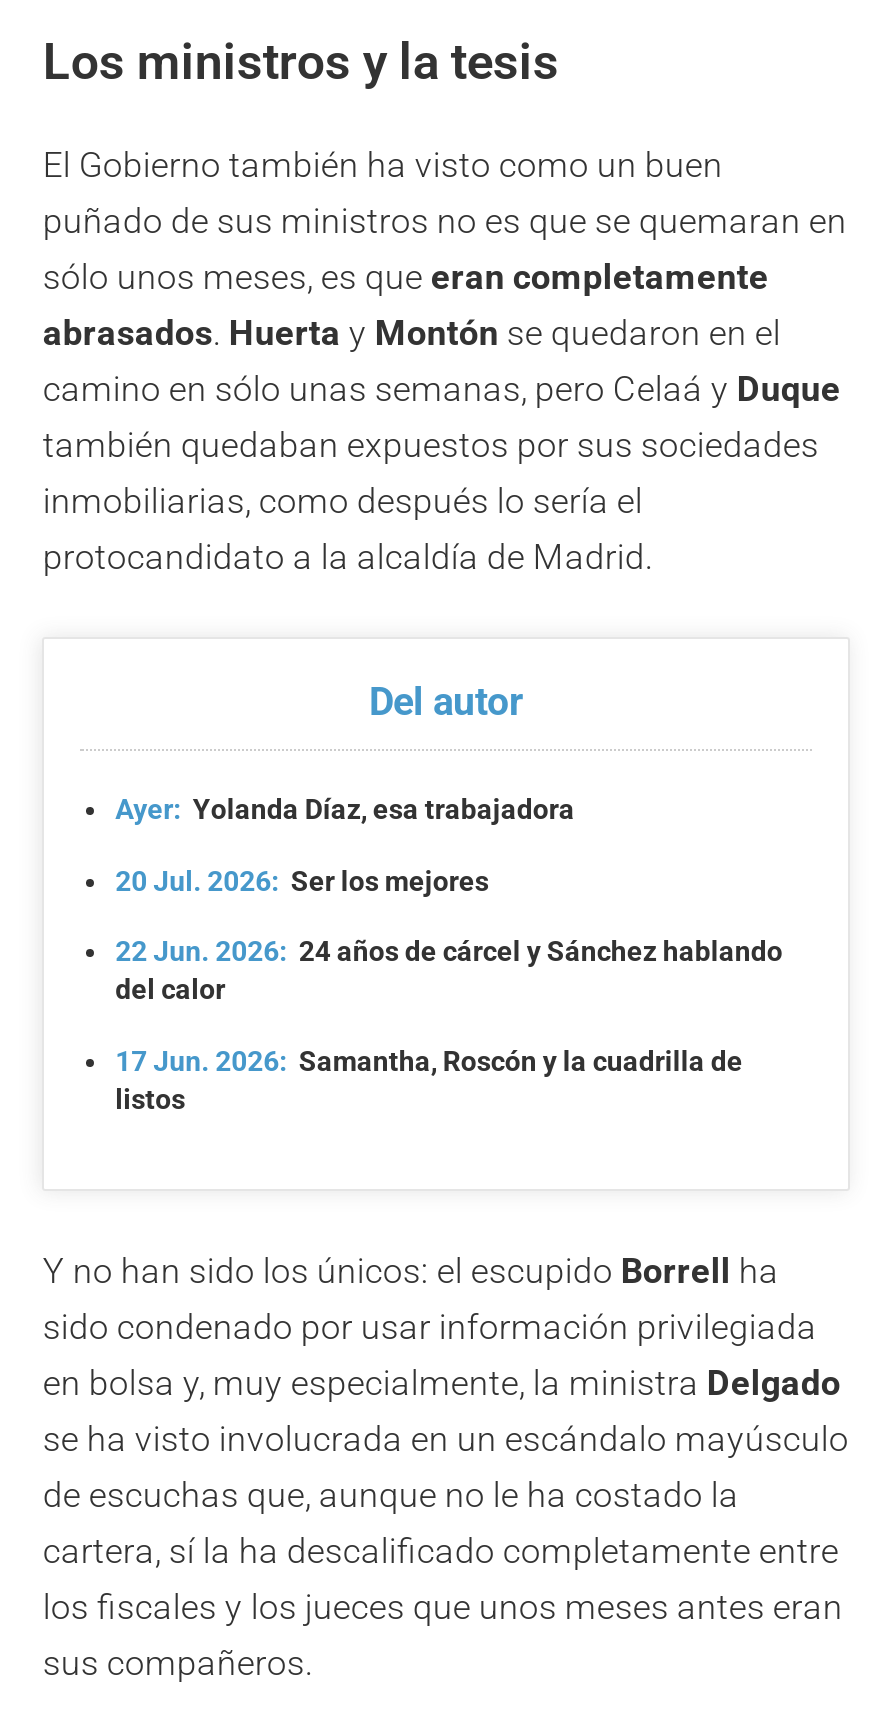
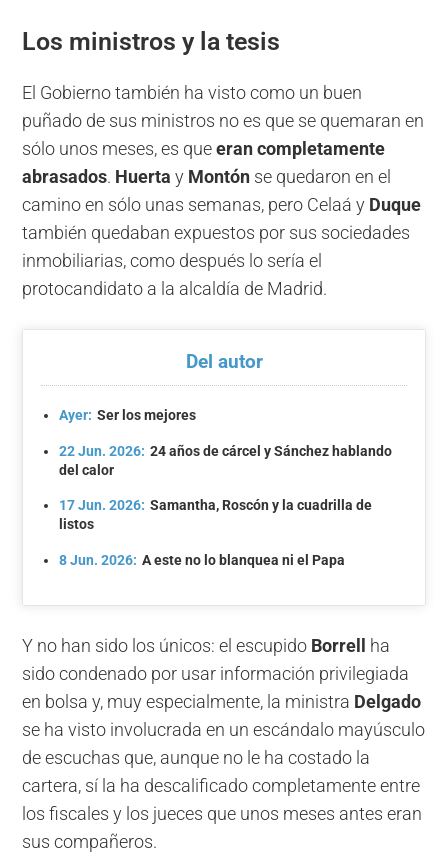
[115,792,575,896] Ayer: Yolanda Díaz, esa trabajadora | 20 Jul. 2026: Ser los mejores -> [59,407,196,423] Ayer: Ser los mejores
moved [115,936,783,1116] -> [59,443,392,532]: 22 Jun. 2026: 24 años de cárcel y Sánchez hablando | del calor | 17 Jun. 2026: Samantha, Roscón y la cuadrilla de | listos
none -> [59,552,345,568] 8 Jun. 2026: A este no lo blanquea ni el Papa

